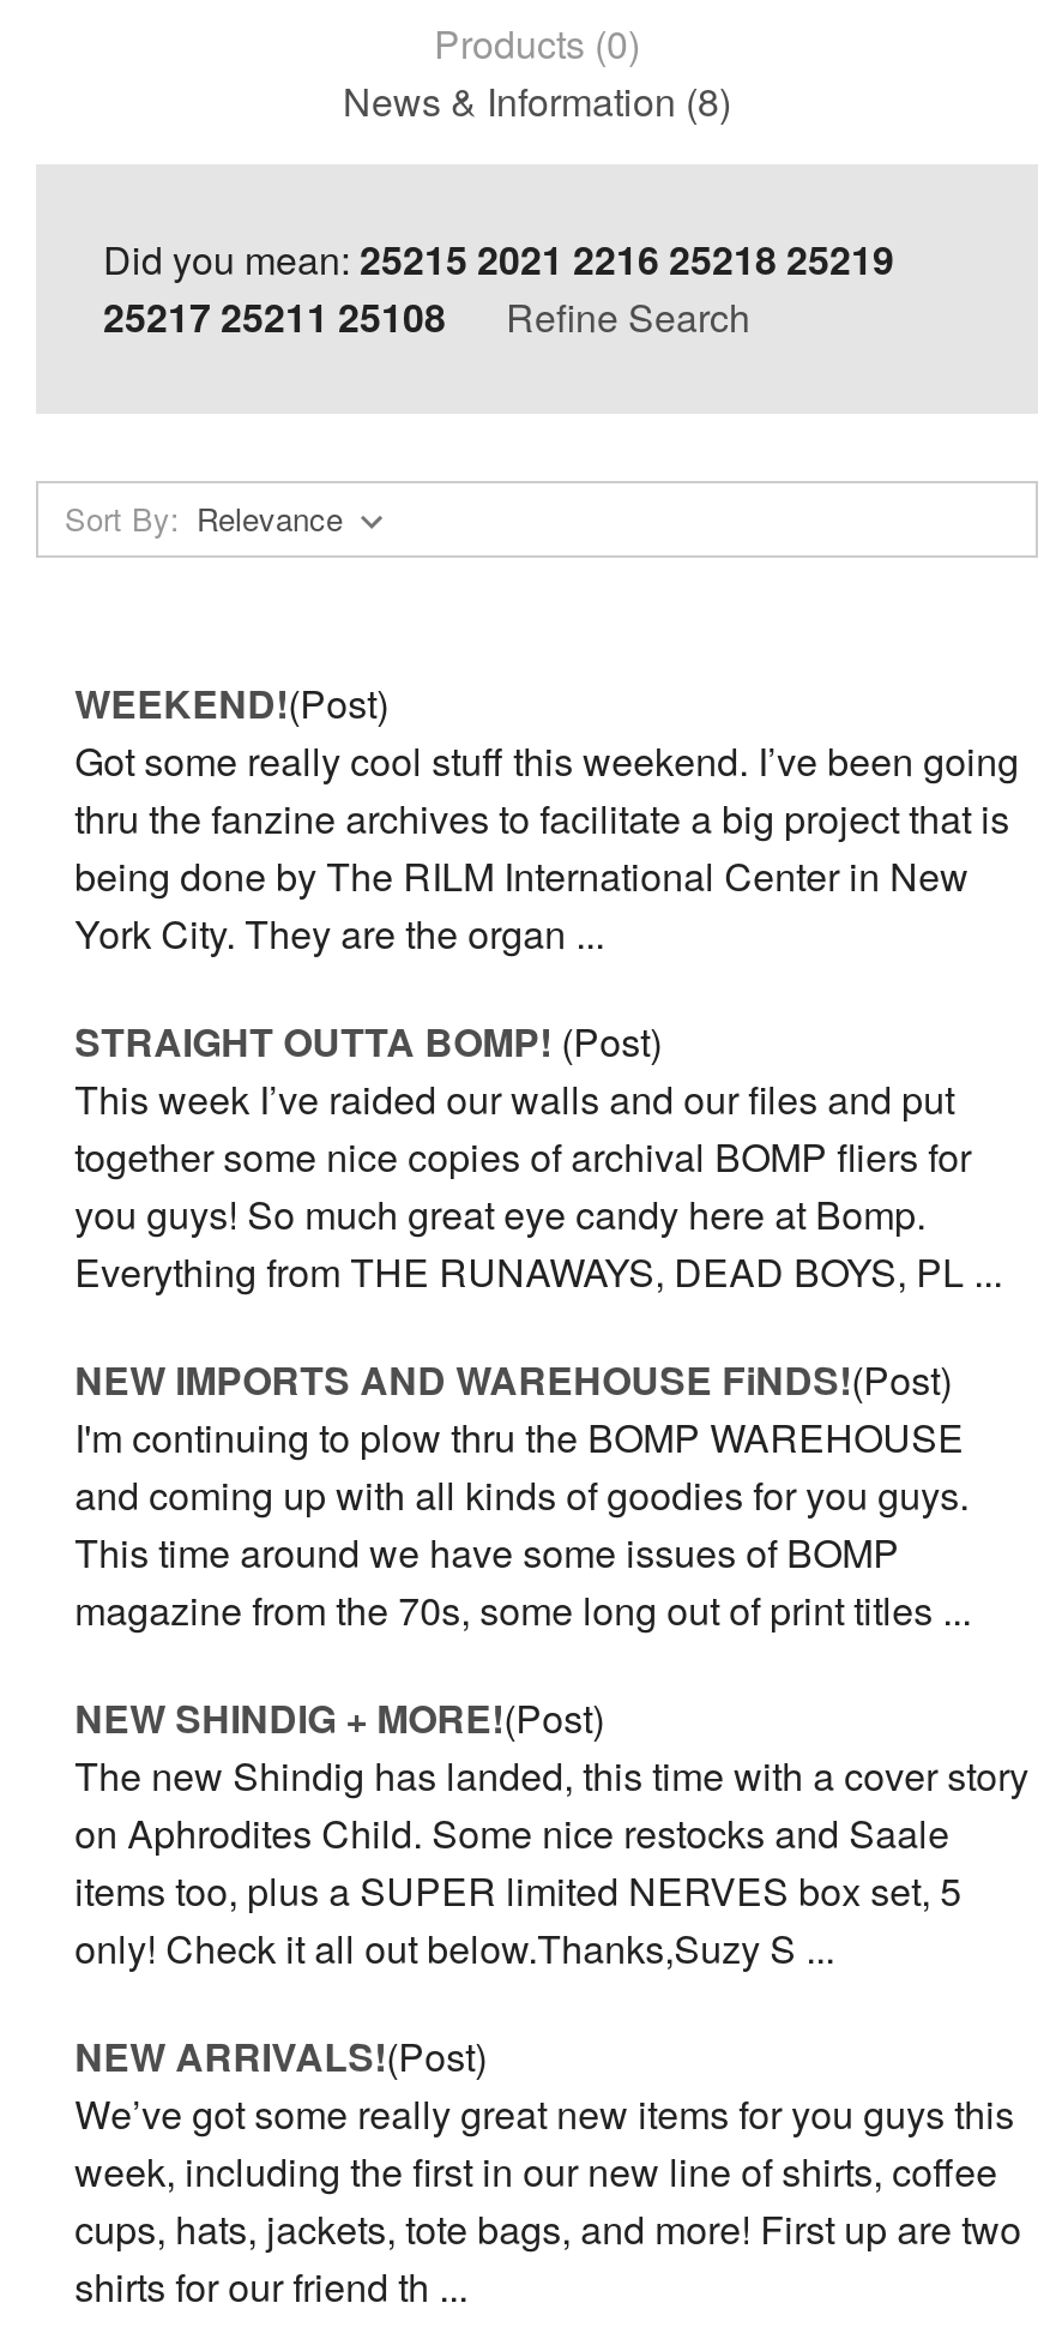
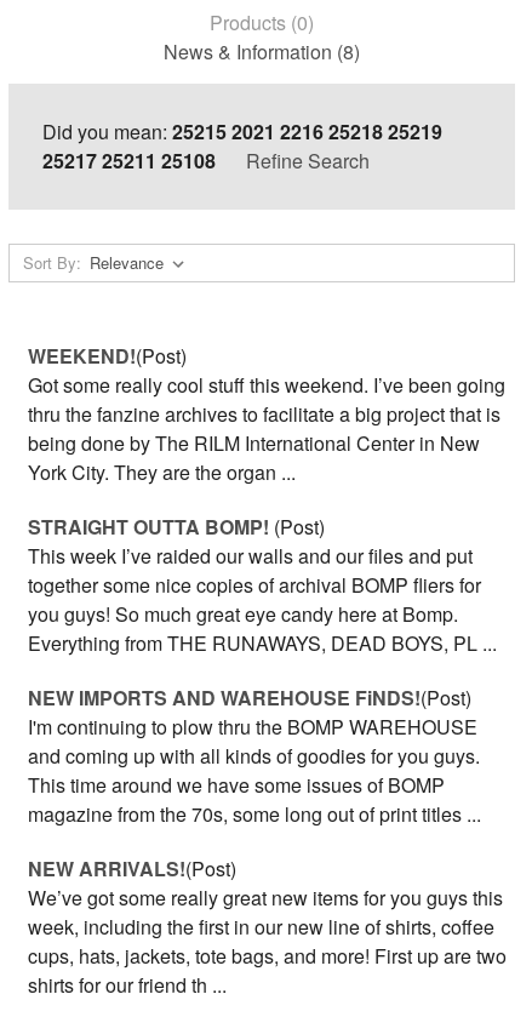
[75,1690,1029,1976] NEW SHINDIG + MORE!(Post) | The new Shindig has landed, this time with a cover story | on Aphrodites Child. Some nice restocks and Saale | items too, plus a SUPER limited NERVES box set, 5 | only! Check it all out below.Thanks,Suzy S ... -> none

